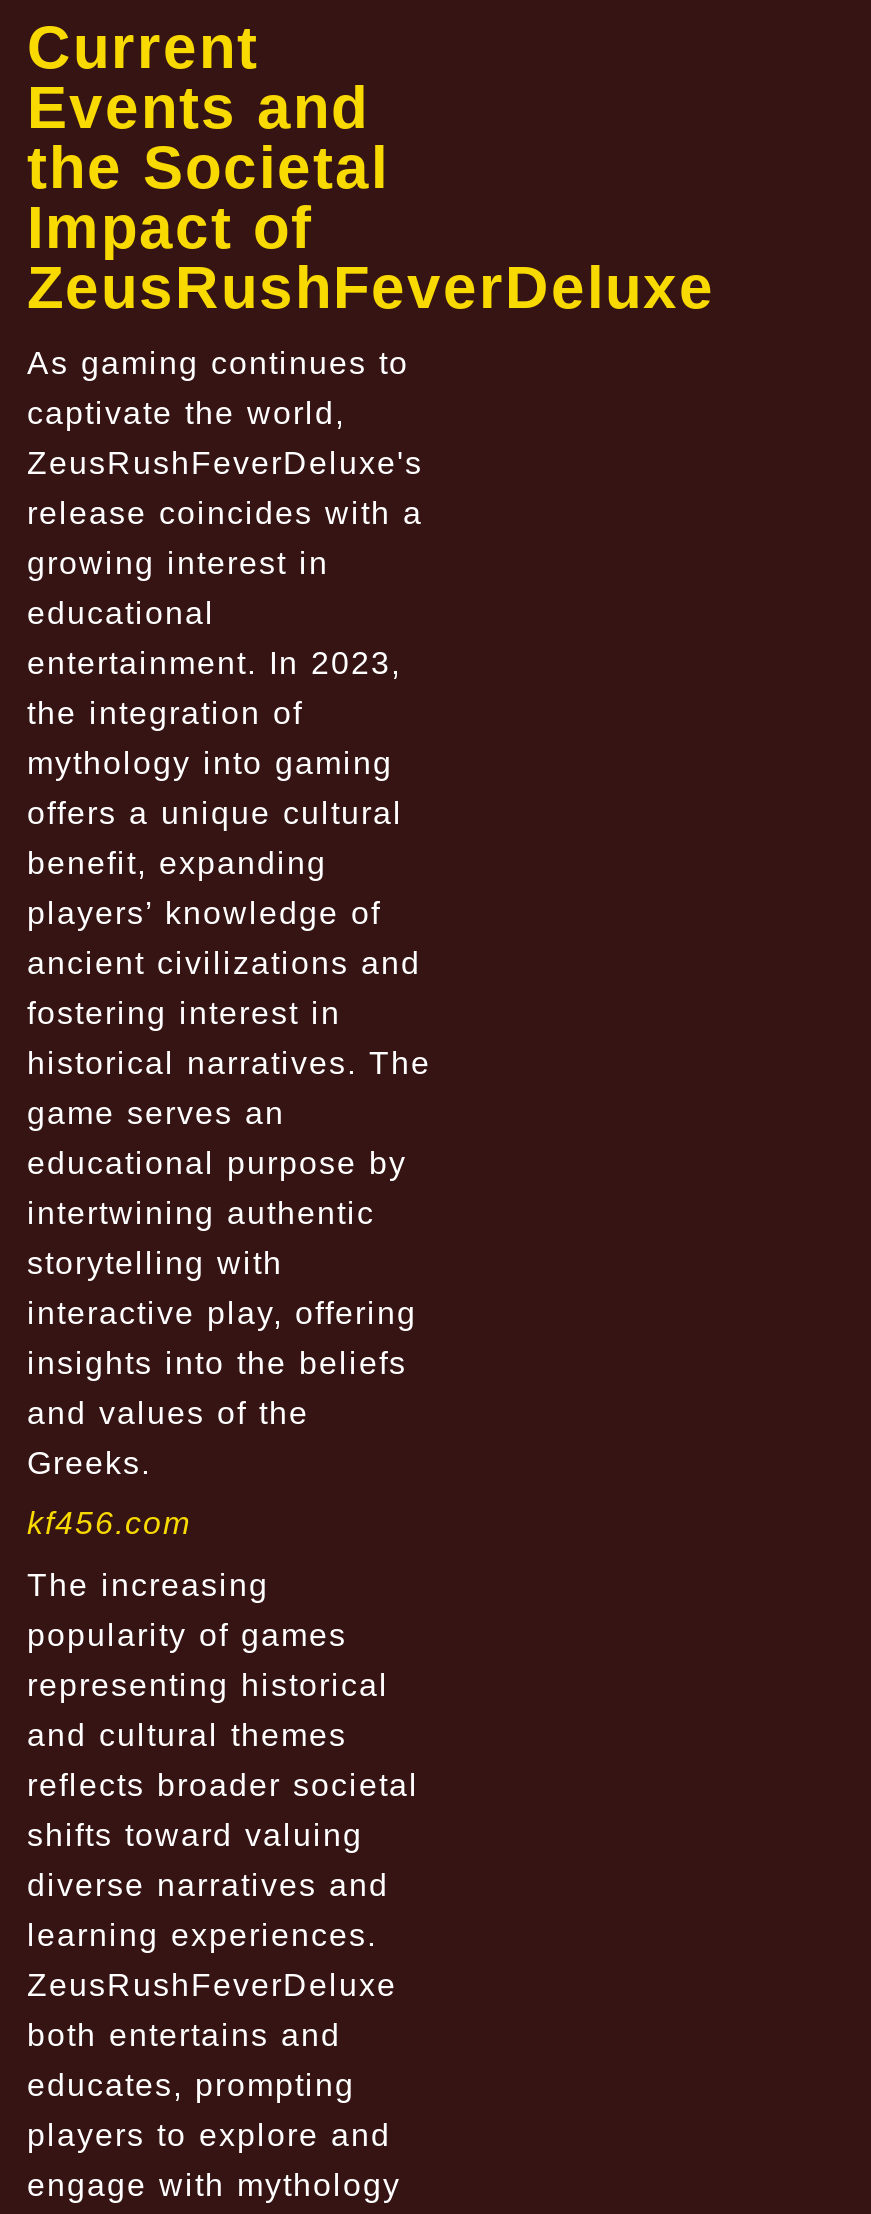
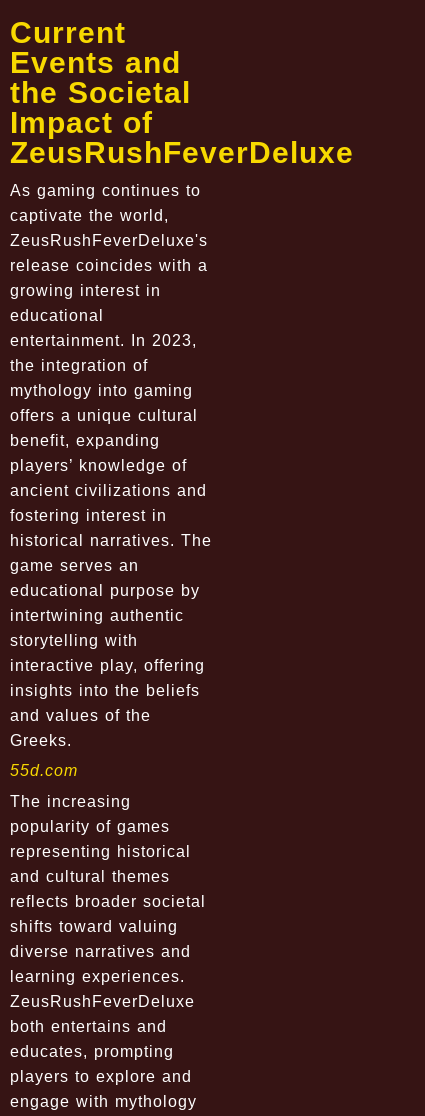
[27,1507,191,1541] kf456.com -> [10,762,78,779] 55d.com

